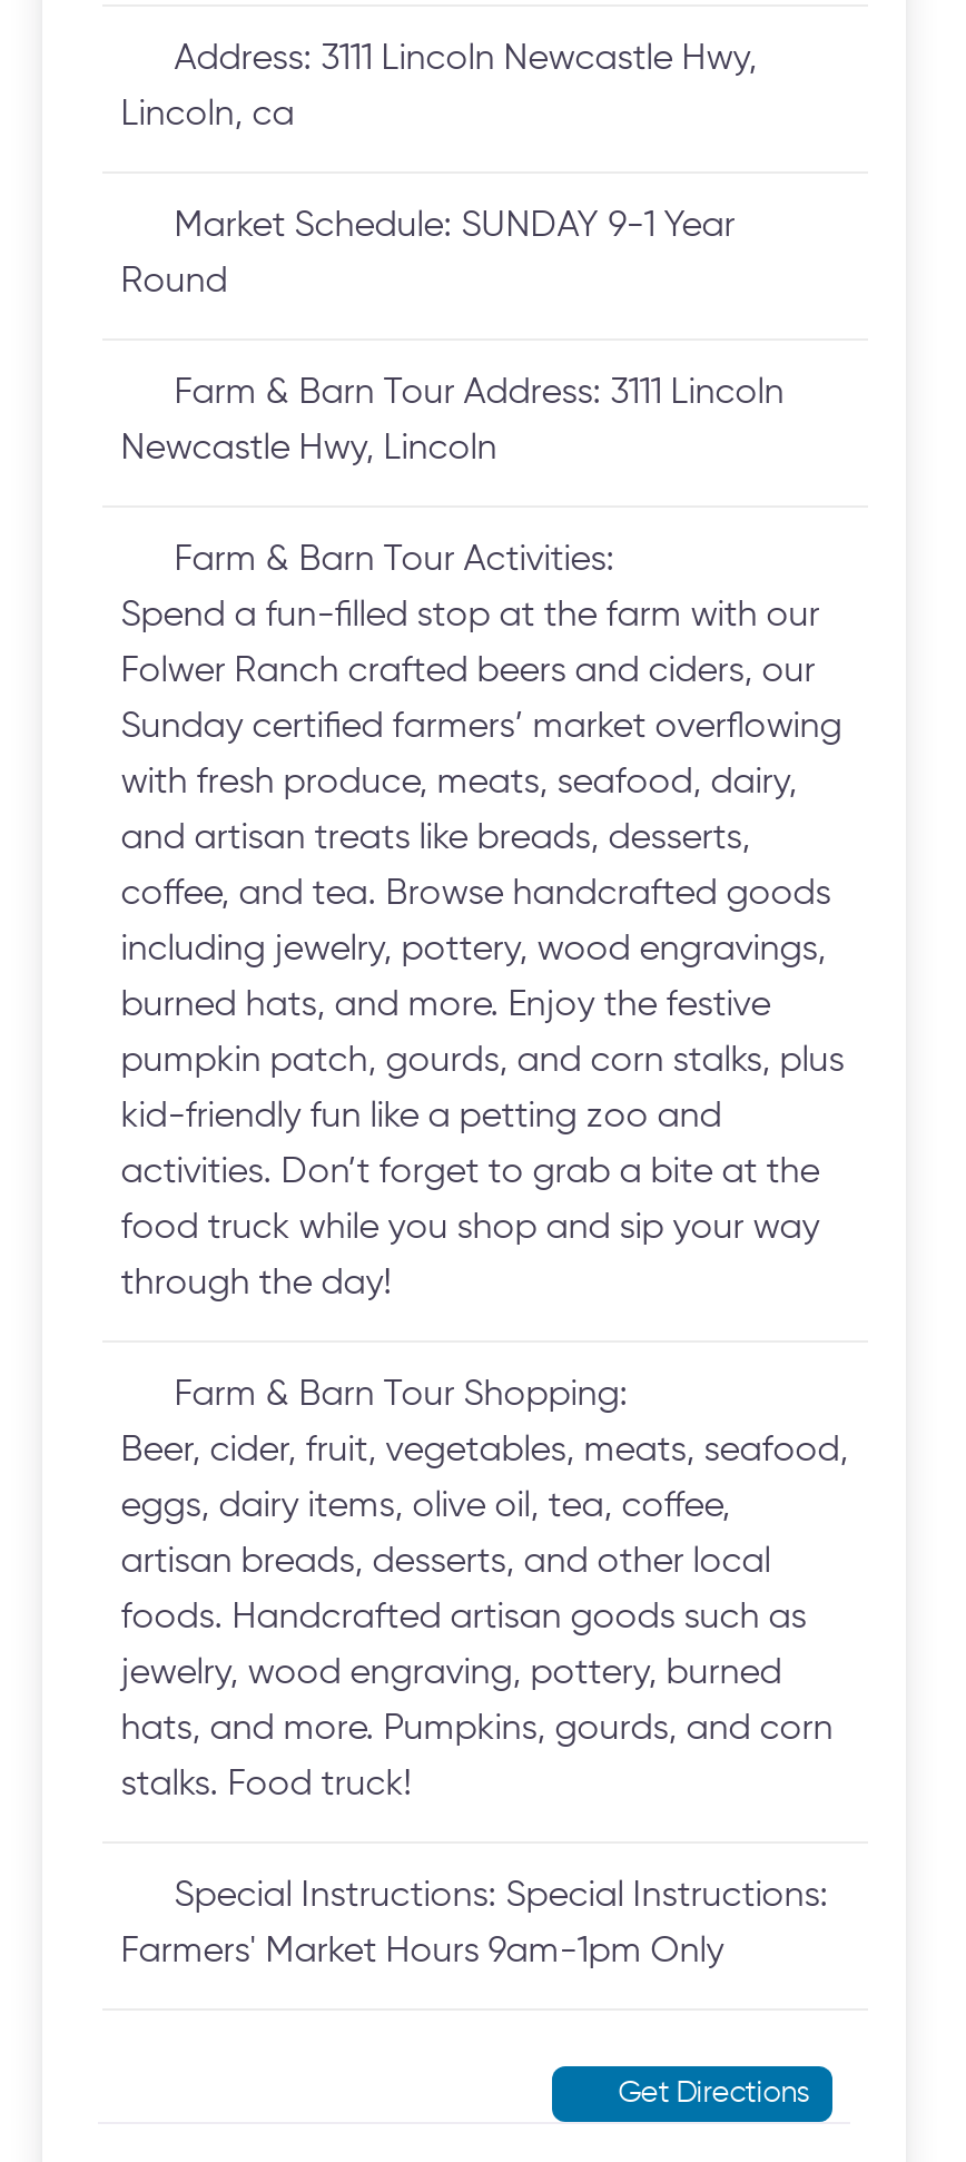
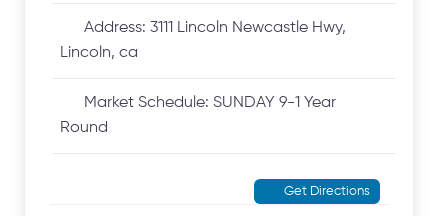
[121,377,848,1971] Farm & Barn Tour Address: 3111 Lincoln | Newcastle Hwy, Lincoln | Farm & Barn Tour Activities: | Spend a fun-filled stop at the farm with our | Folwer Ranch crafted beers and ciders, our | Sunday certified farmers’ market overflowing | with fresh produce, meats, seafood, dairy, | and artisan treats like breads, desserts, | coffee, and tea. Browse handcrafted goods | including jewelry, pottery, wood engravings, | burned hats, and more. Enjoy the festive | pumpkin patch, gourds, and corn stalks, plus | kid-friendly fun like a petting zoo and | activities. Don’t forget to grab a bite at the | food truck while you shop and sip your way | through the day! | Farm & Barn Tour Shopping: | Beer, cider, fruit, vegetables, meats, seafood, | eggs, dairy items, olive oil, tea, coffee, | artisan breads, desserts, and other local | foods. Handcrafted artisan goods such as | jewelry, wood engraving, pottery, burned | hats, and more. Pumpkins, gourds, and corn | stalks. Food truck! | Special Instructions: Special Instructions: | Farmers' Market Hours 9am-1pm Only -> none

